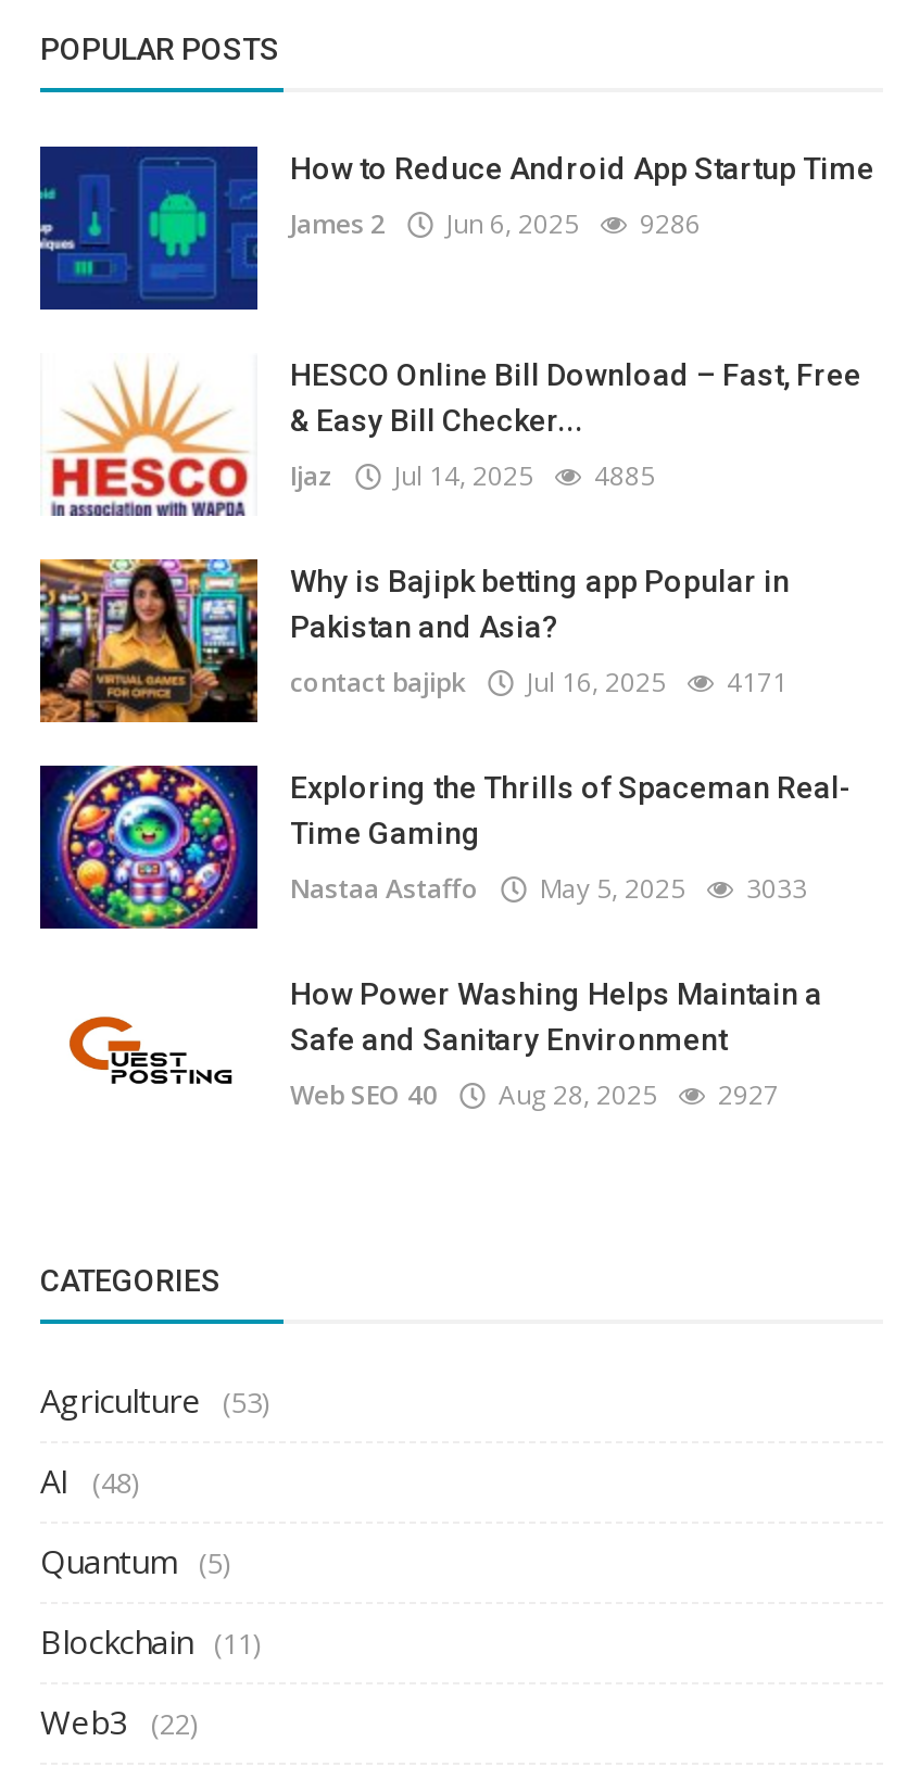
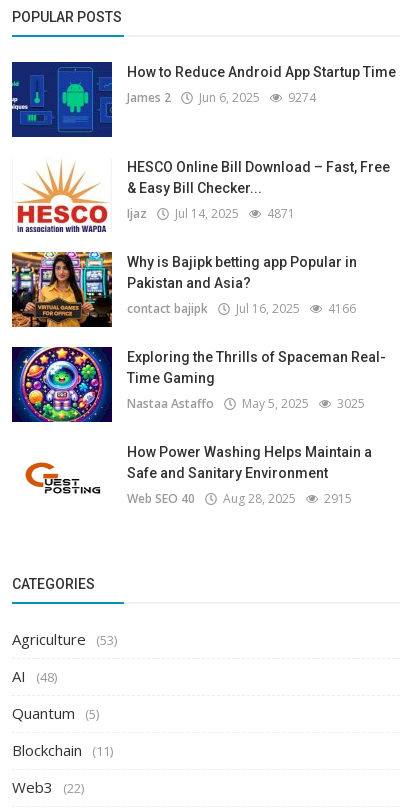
[290,205,701,242] James 2 Jun 6, 2025 9286 -> [127,89,316,106] James 2 Jun 6, 2025 9274
[290,457,655,494] Ijaz Jul 14, 2025 4885 -> [127,205,295,222] Ijaz Jul 14, 2025 4871
[290,664,788,701] contact bajipk Jul 16, 2025 4171 -> [127,300,356,317] contact bajipk Jul 16, 2025 4166
[290,870,807,907] Nastaa Astaffo May 5, 2025 3033 -> [127,395,365,412] Nastaa Astaffo May 5, 2025 3025
[290,1076,779,1113] Web SEO 40 Aug 28, 2025 2927 -> [127,490,352,507] Web SEO 40 Aug 28, 2025 2915

